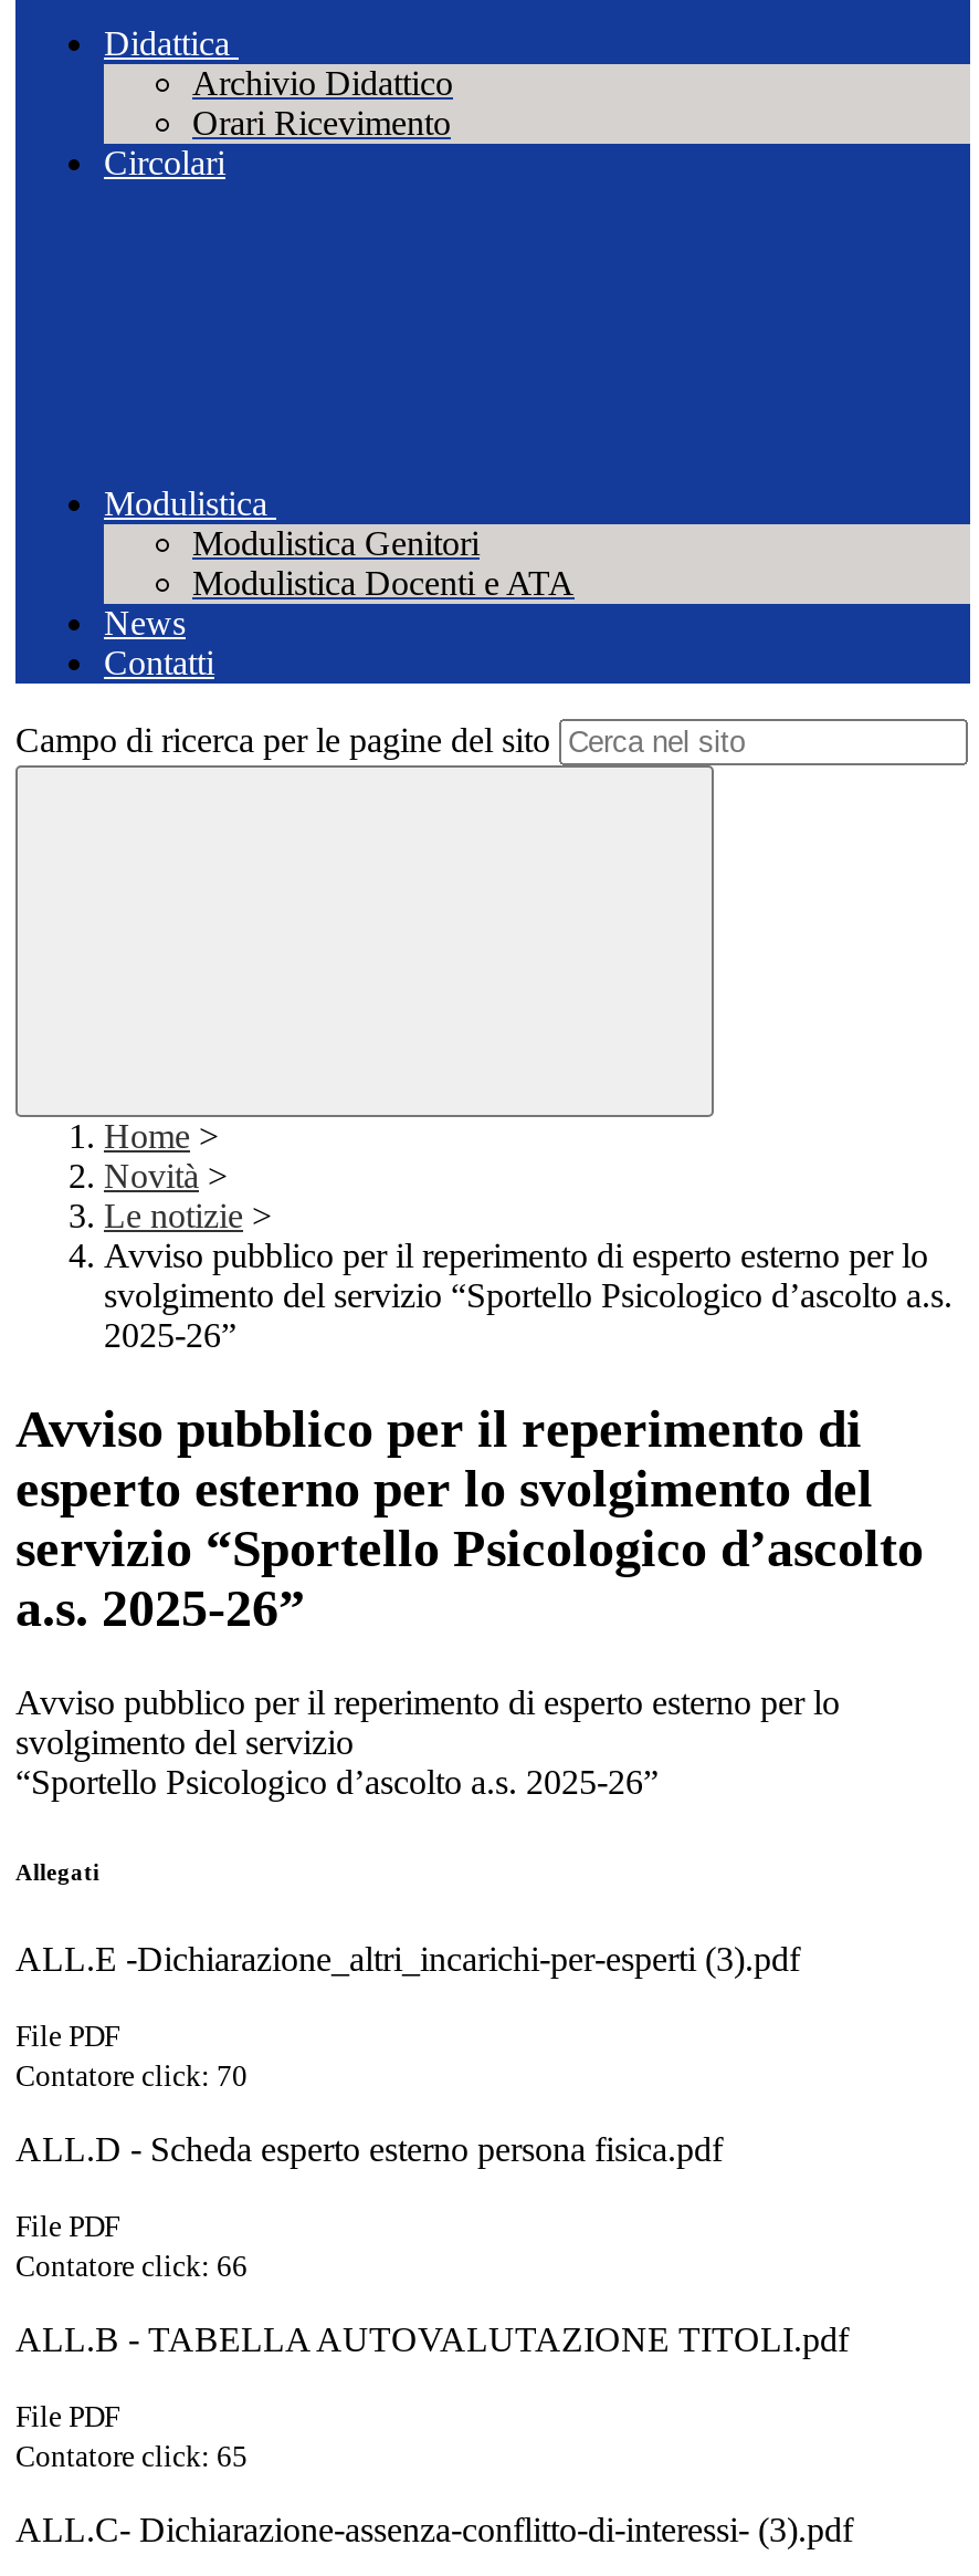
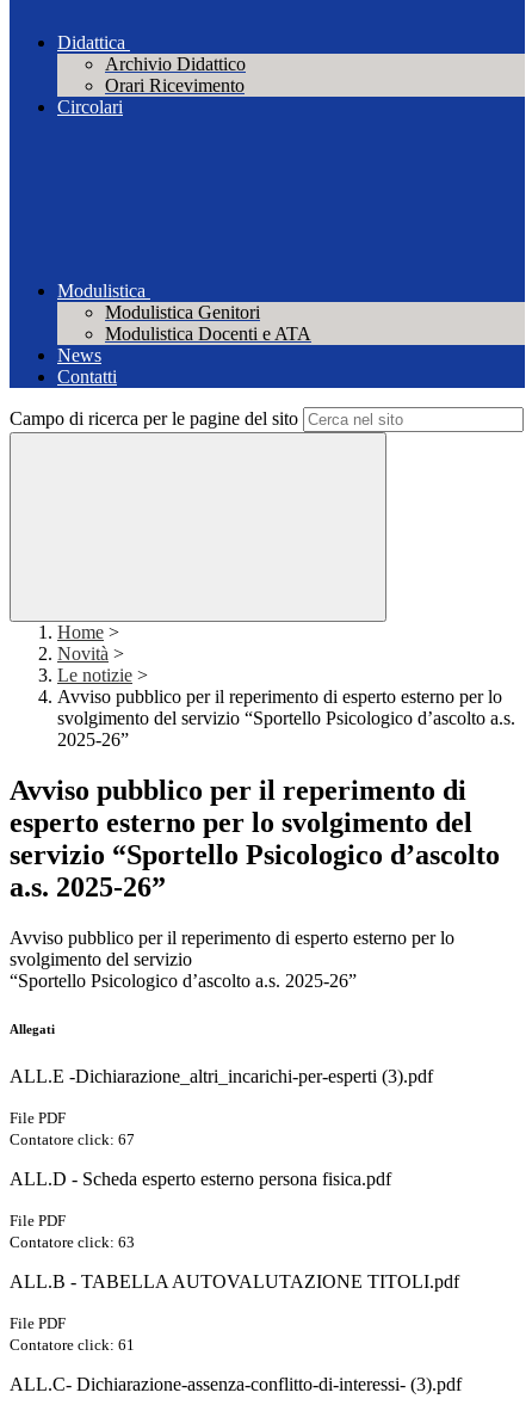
[15,2060,248,2093] Contatore click: 70 -> [10,1131,135,1148] Contatore click: 67
[15,2250,248,2283] Contatore click: 66 -> [10,1233,135,1251] Contatore click: 63
[15,2440,248,2473] Contatore click: 65 -> [10,1336,135,1354] Contatore click: 61

